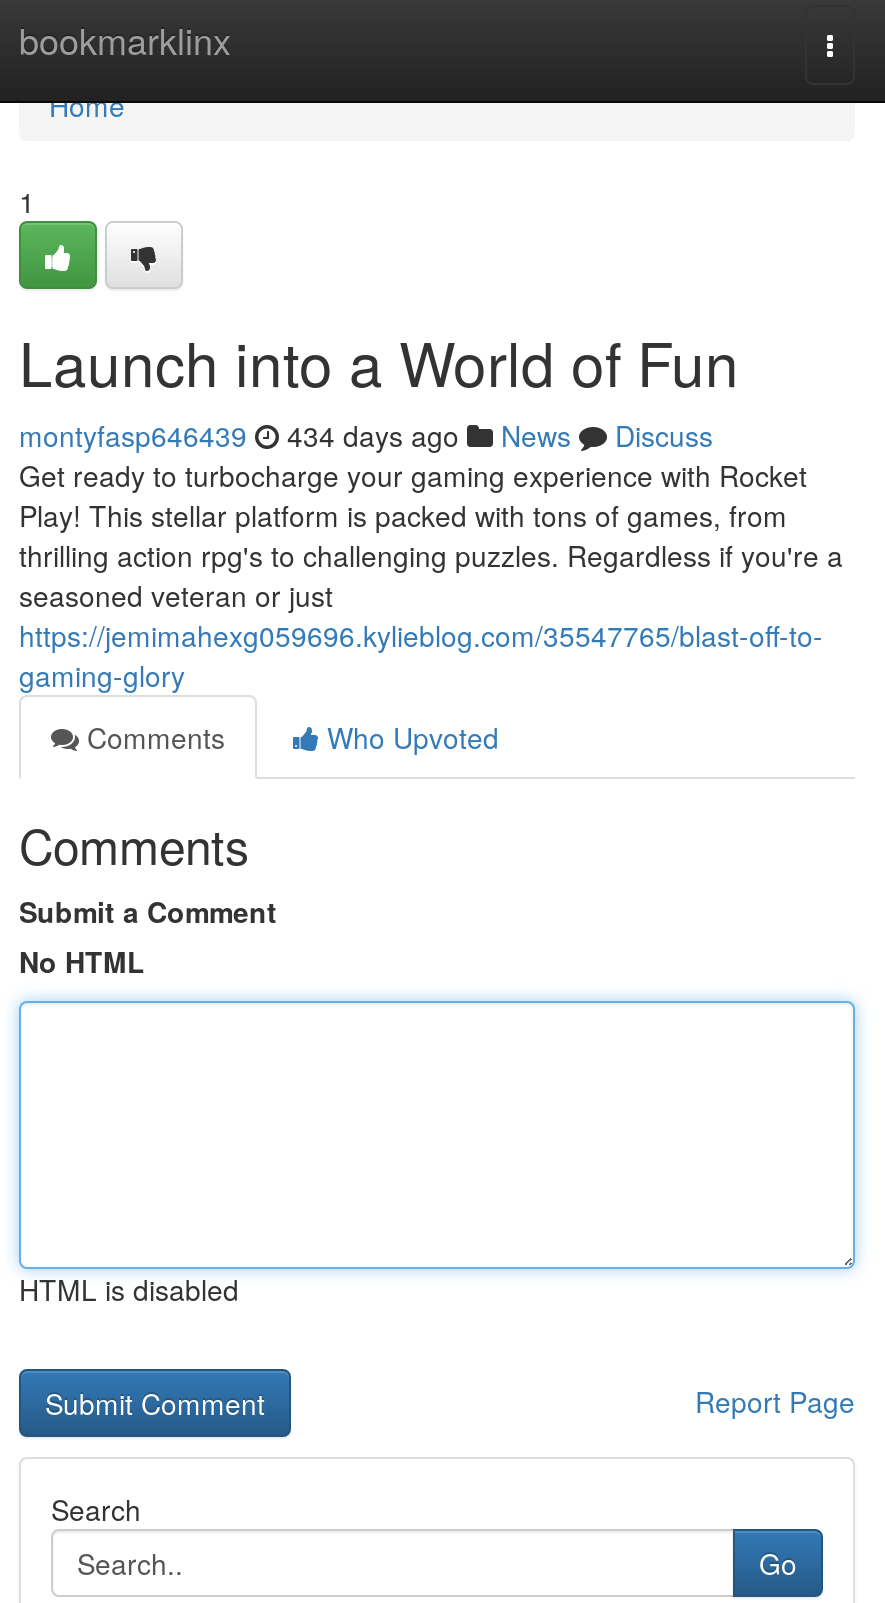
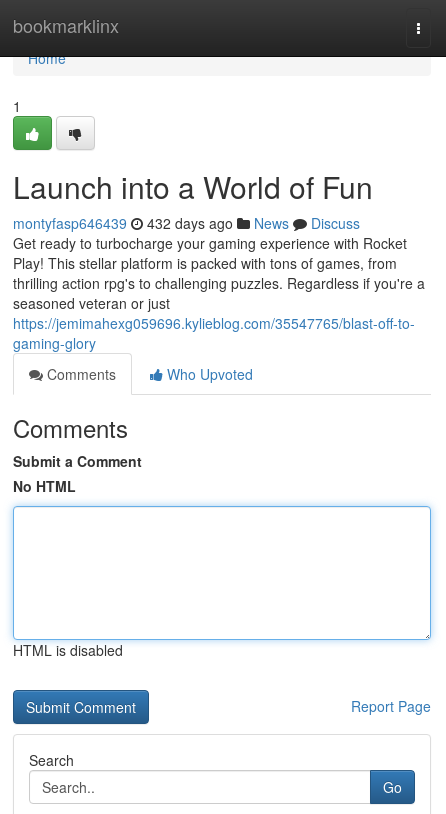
[19,415,713,455] montyfasp646439 434 days ago News Discuss -> [13,213,360,233] montyfasp646439 432 days ago News Discuss

